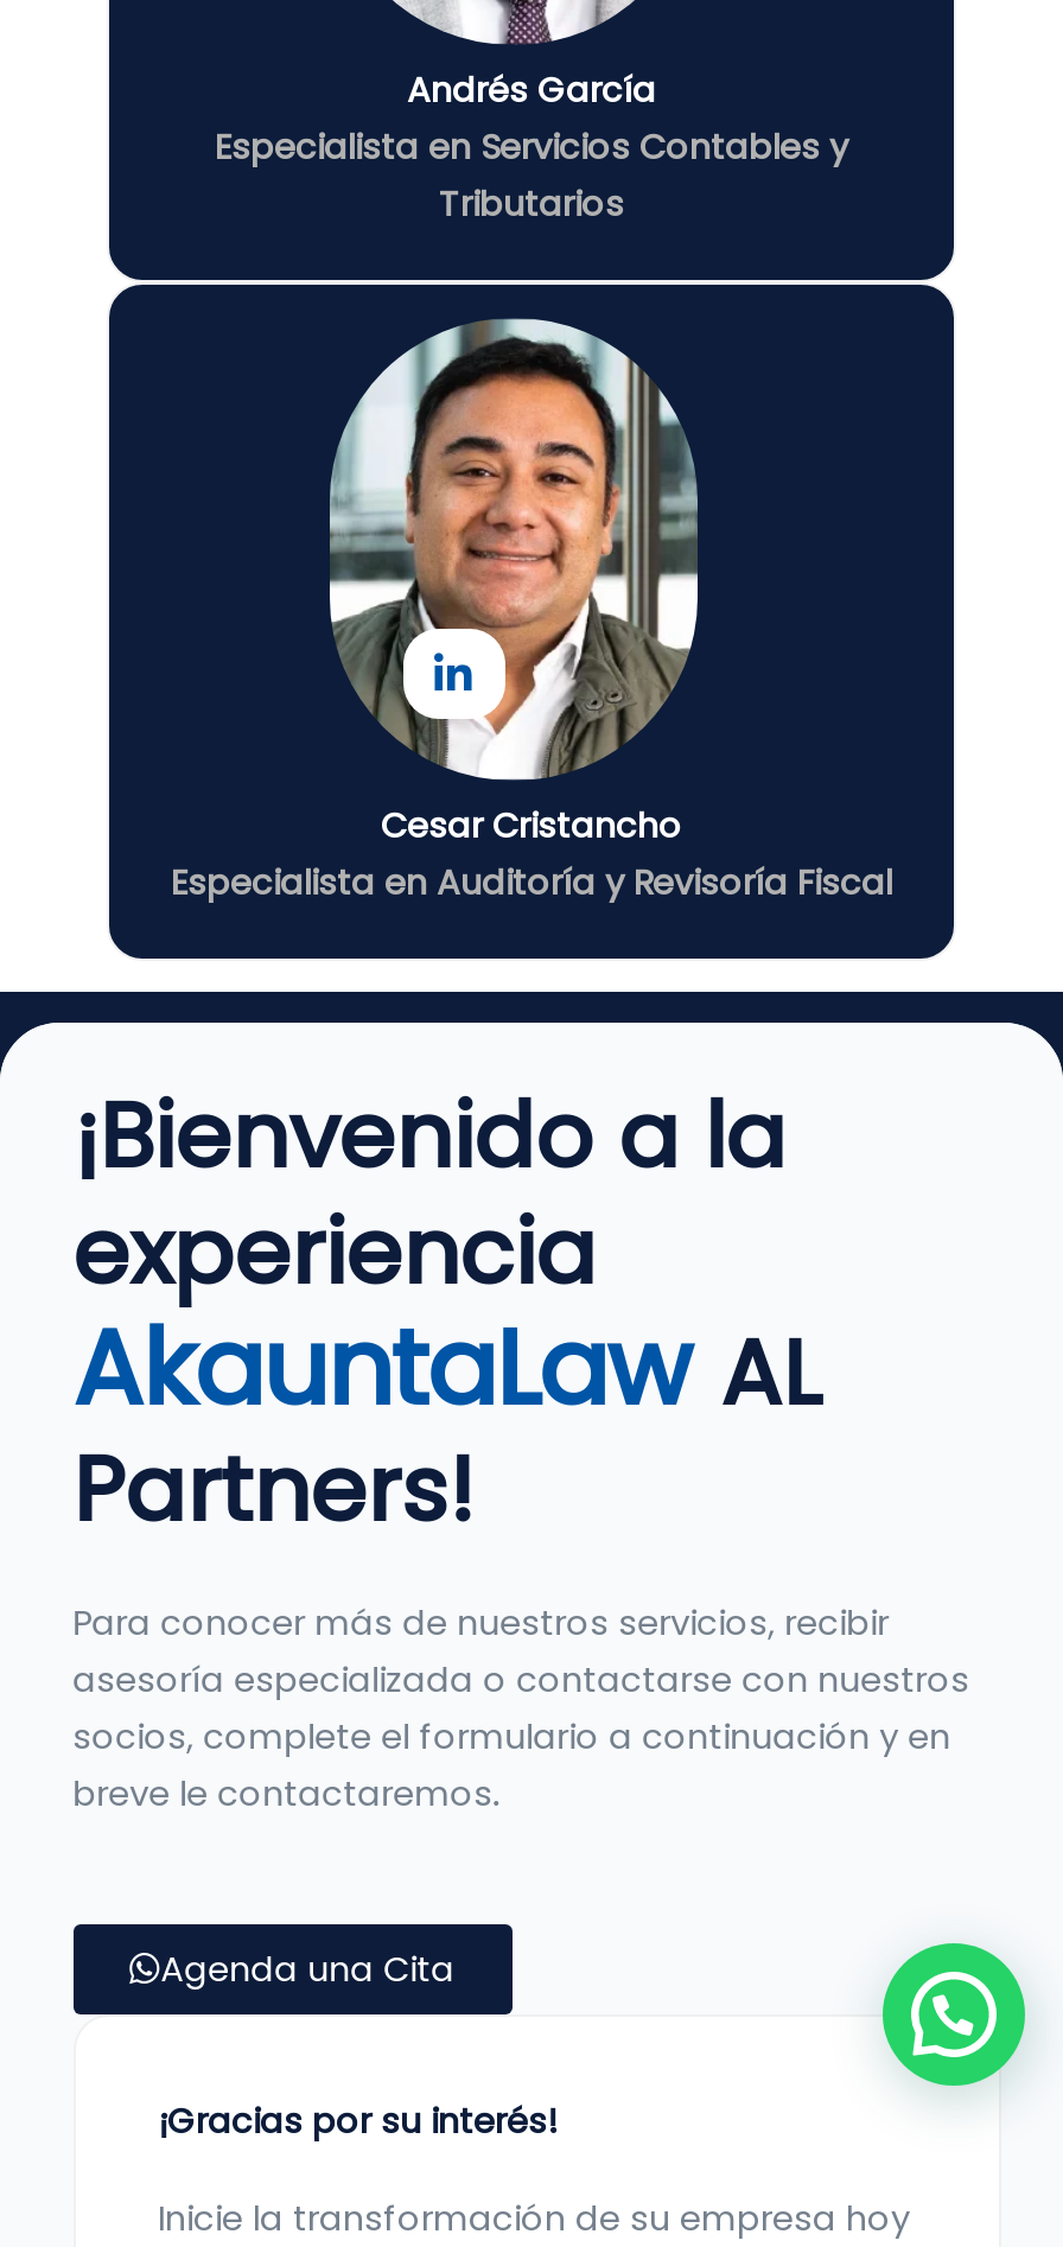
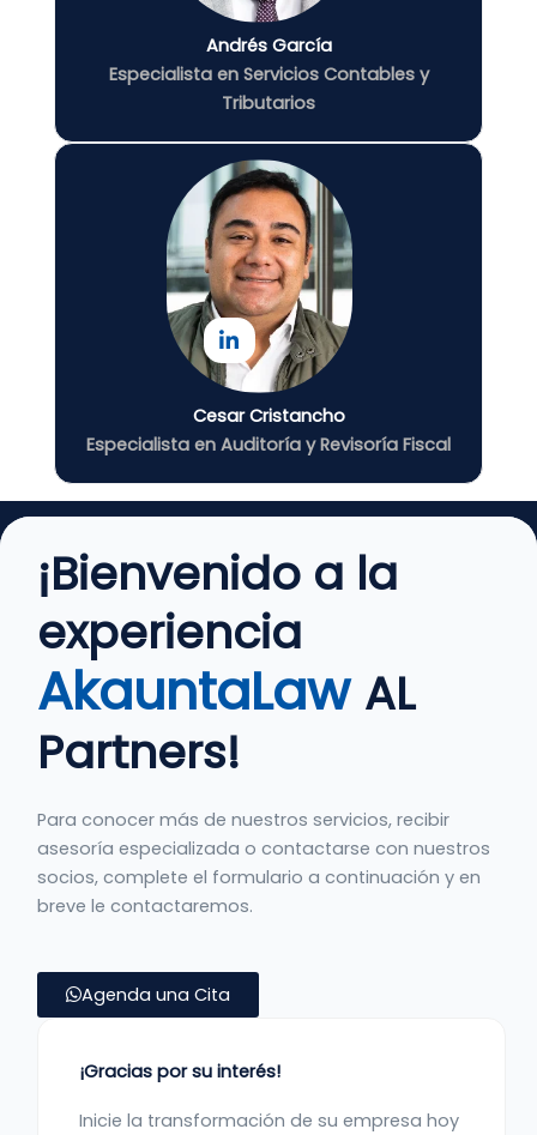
[880,1941,1030,2095] [image] -> none

